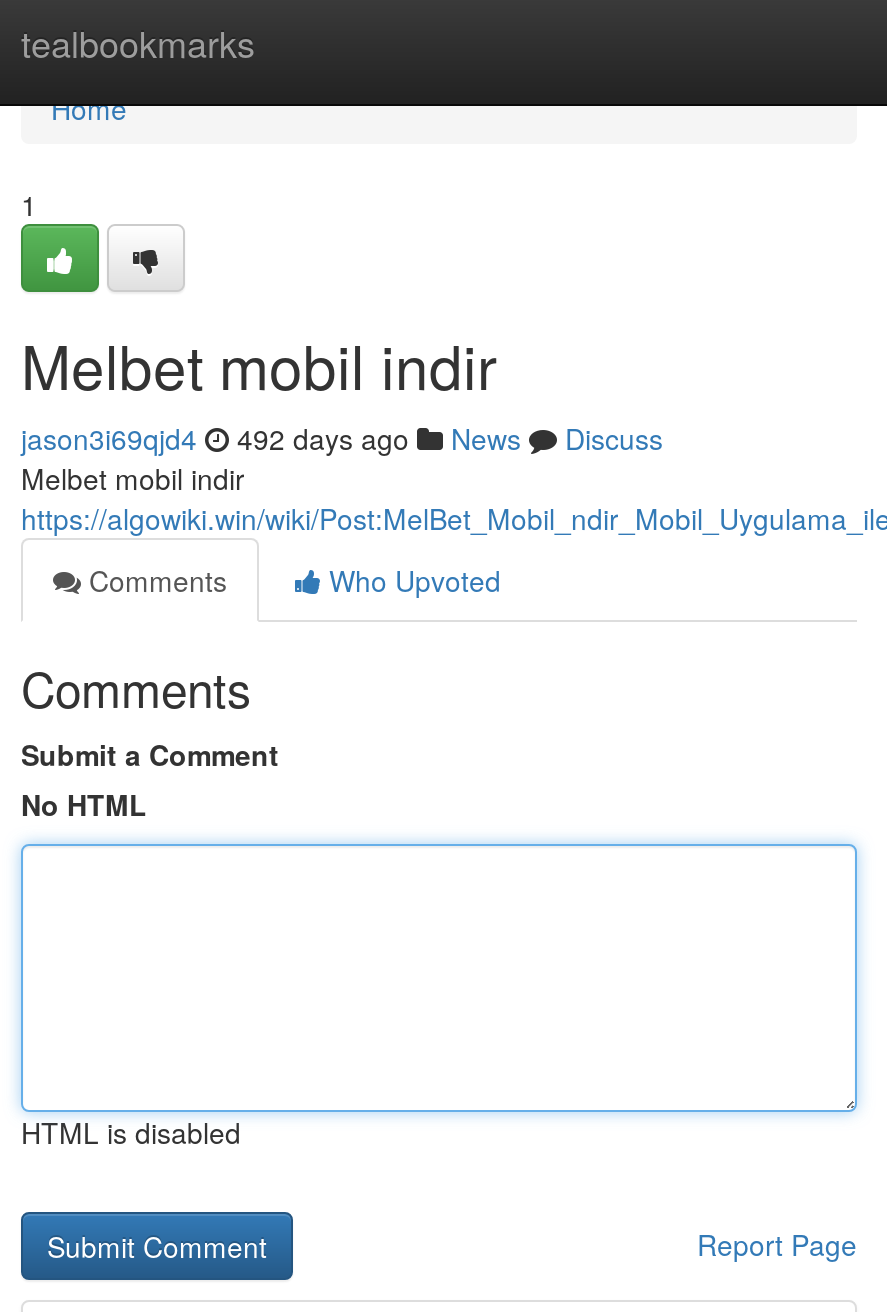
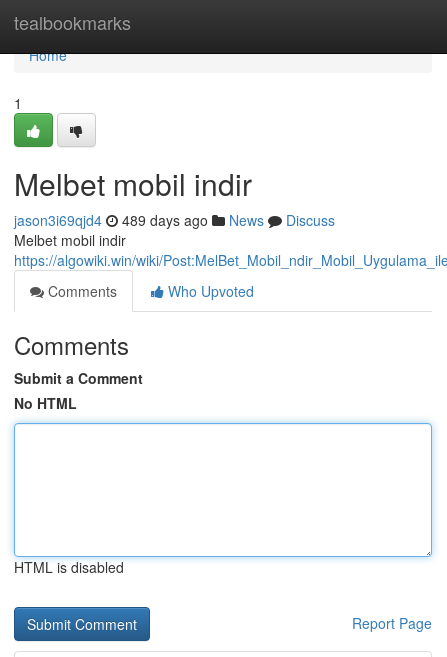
[21,418,663,458] jason3i69qjd4 492 days ago News Discuss -> [14,210,335,230] jason3i69qjd4 489 days ago News Discuss

